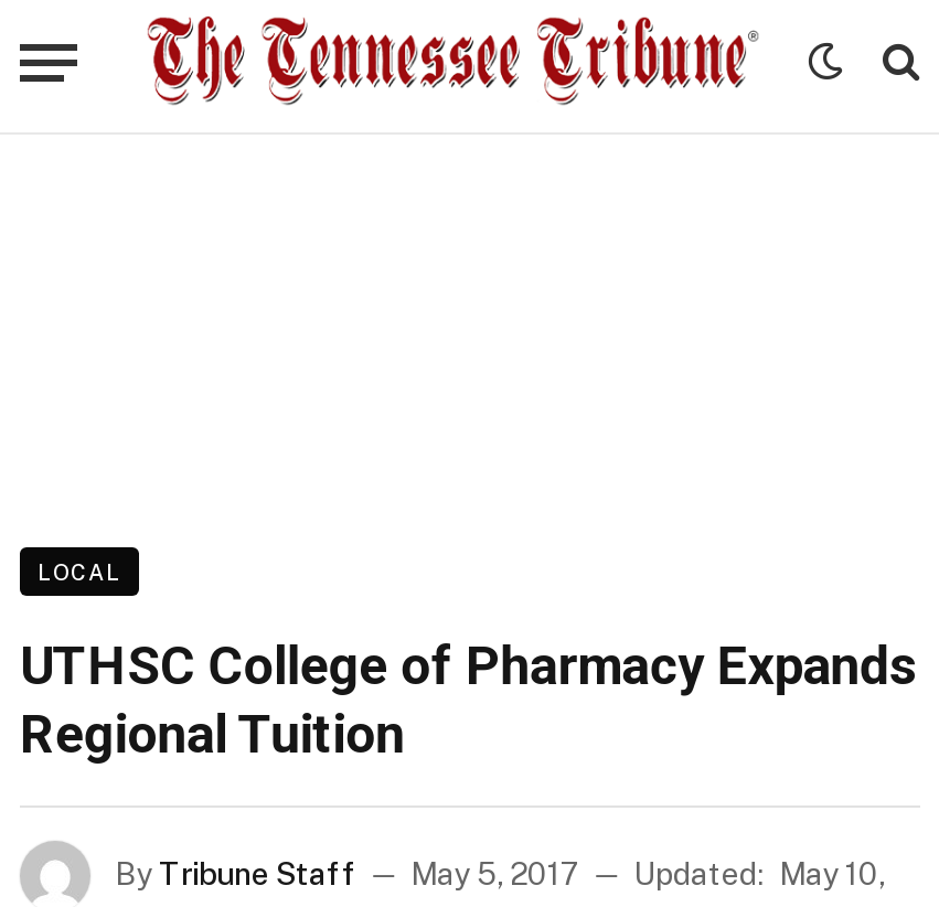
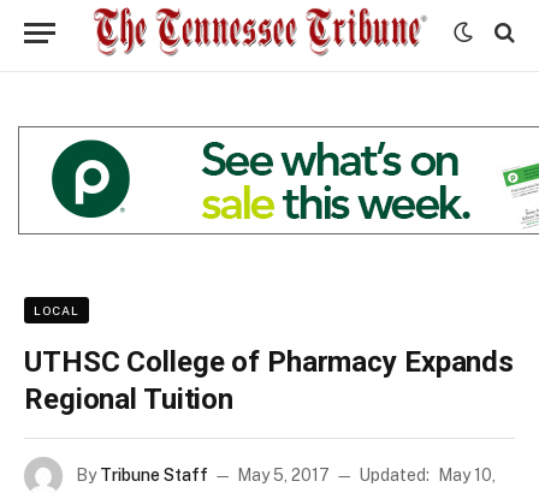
none -> [17,125,535,236] [image]

